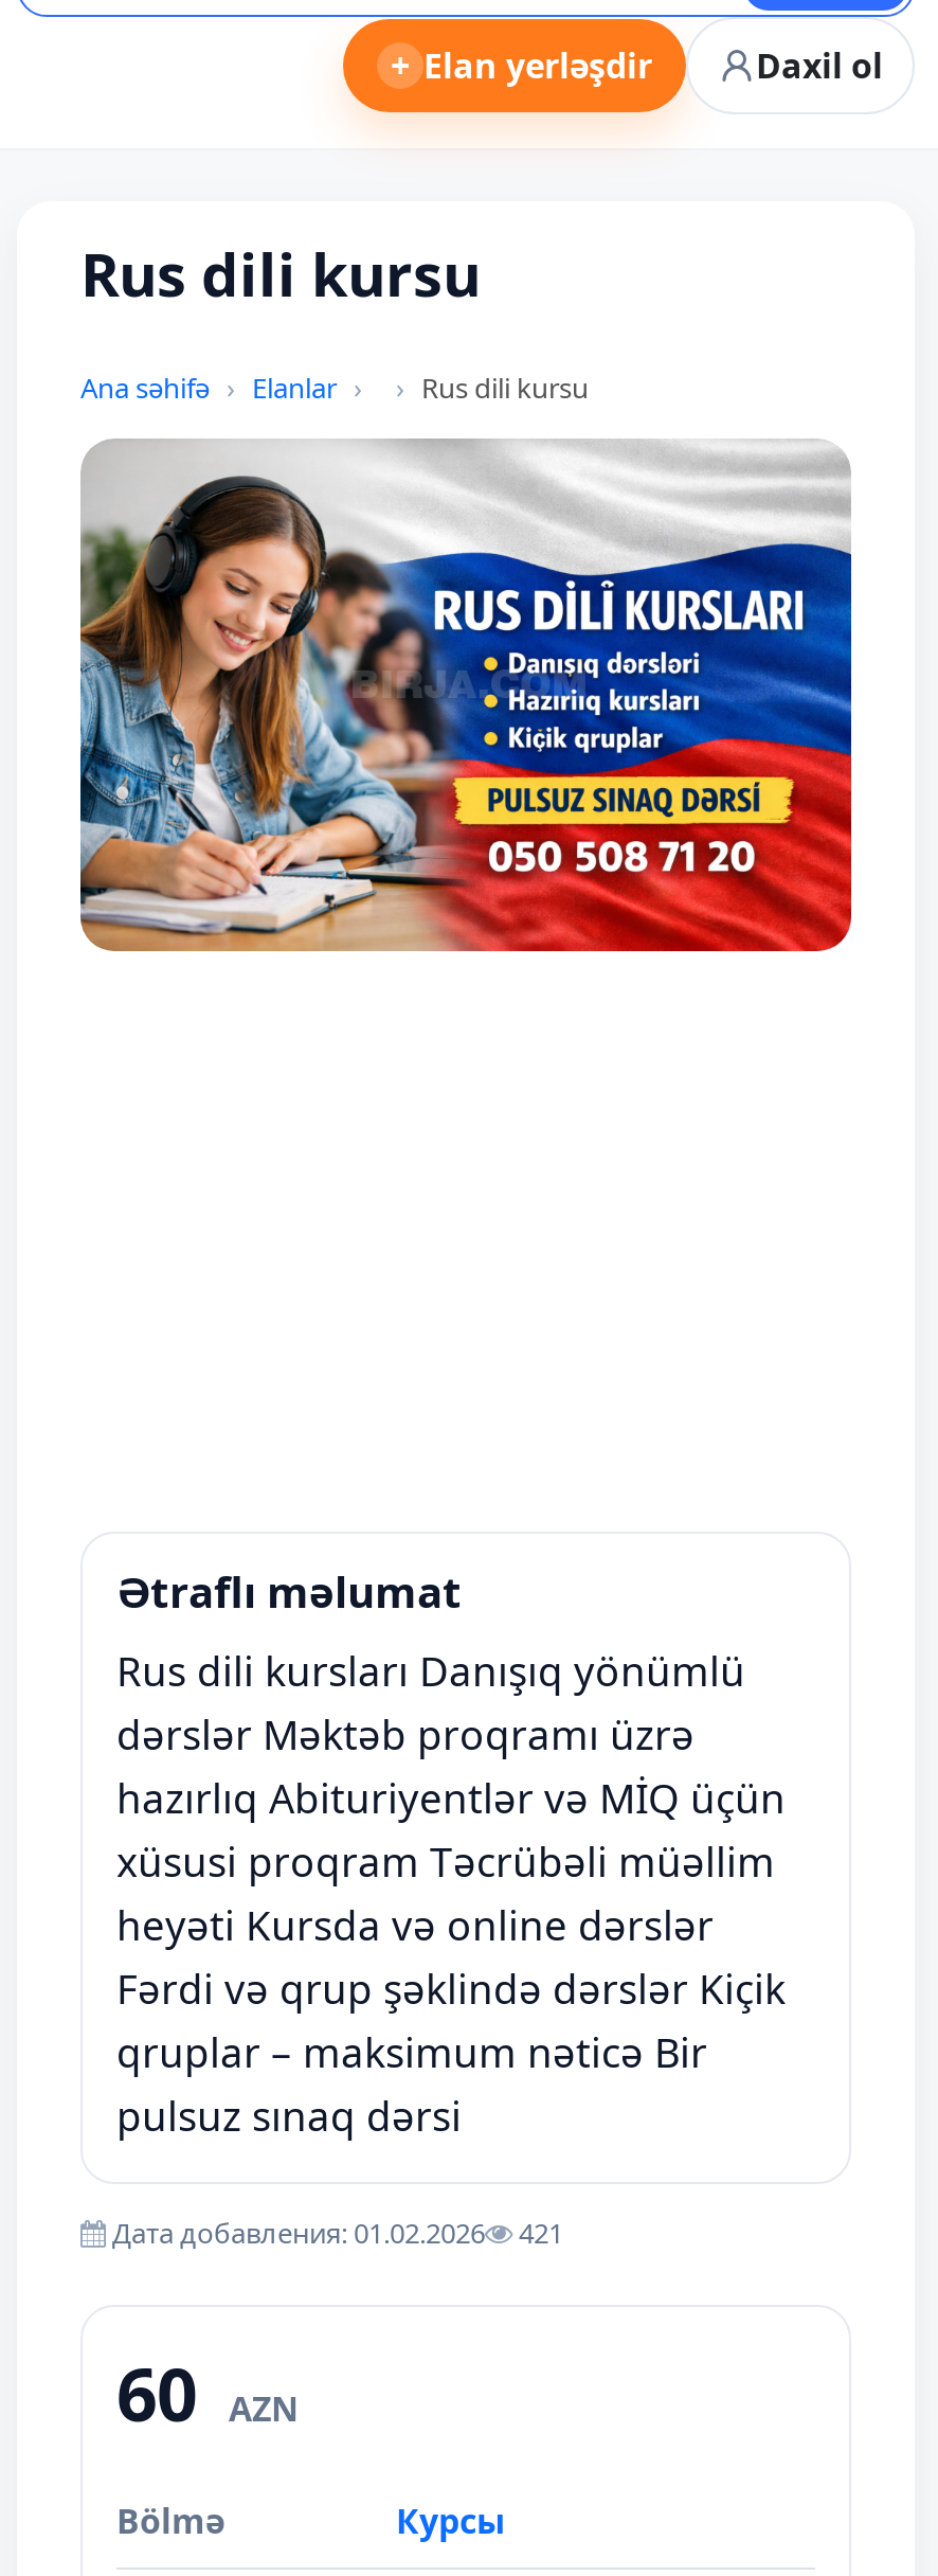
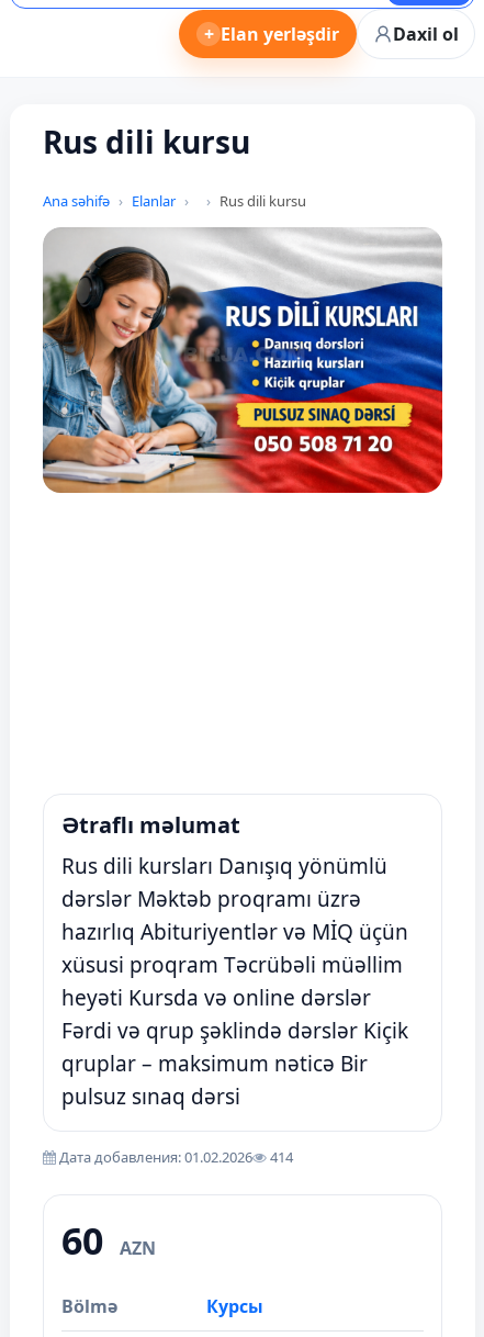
[106,2214,563,2252] Дата добавления: 01.02.2026 421 -> [56,1147,293,1167] Дата добавления: 01.02.2026 414

